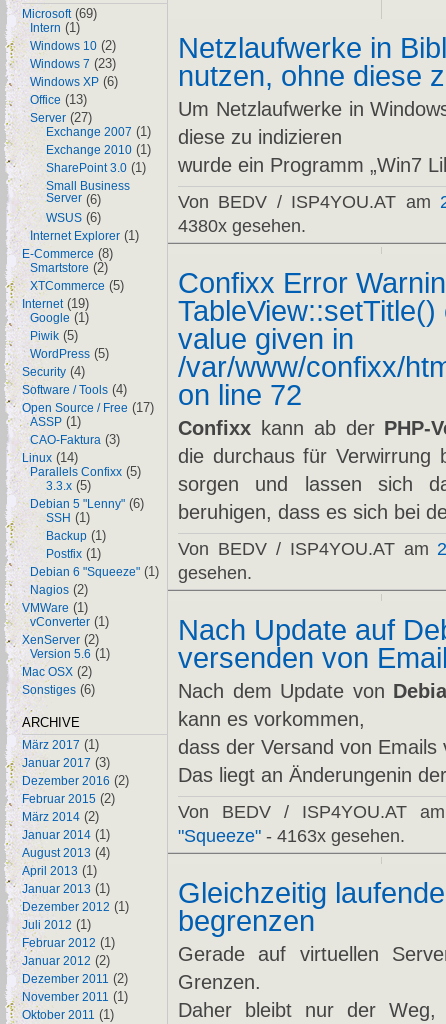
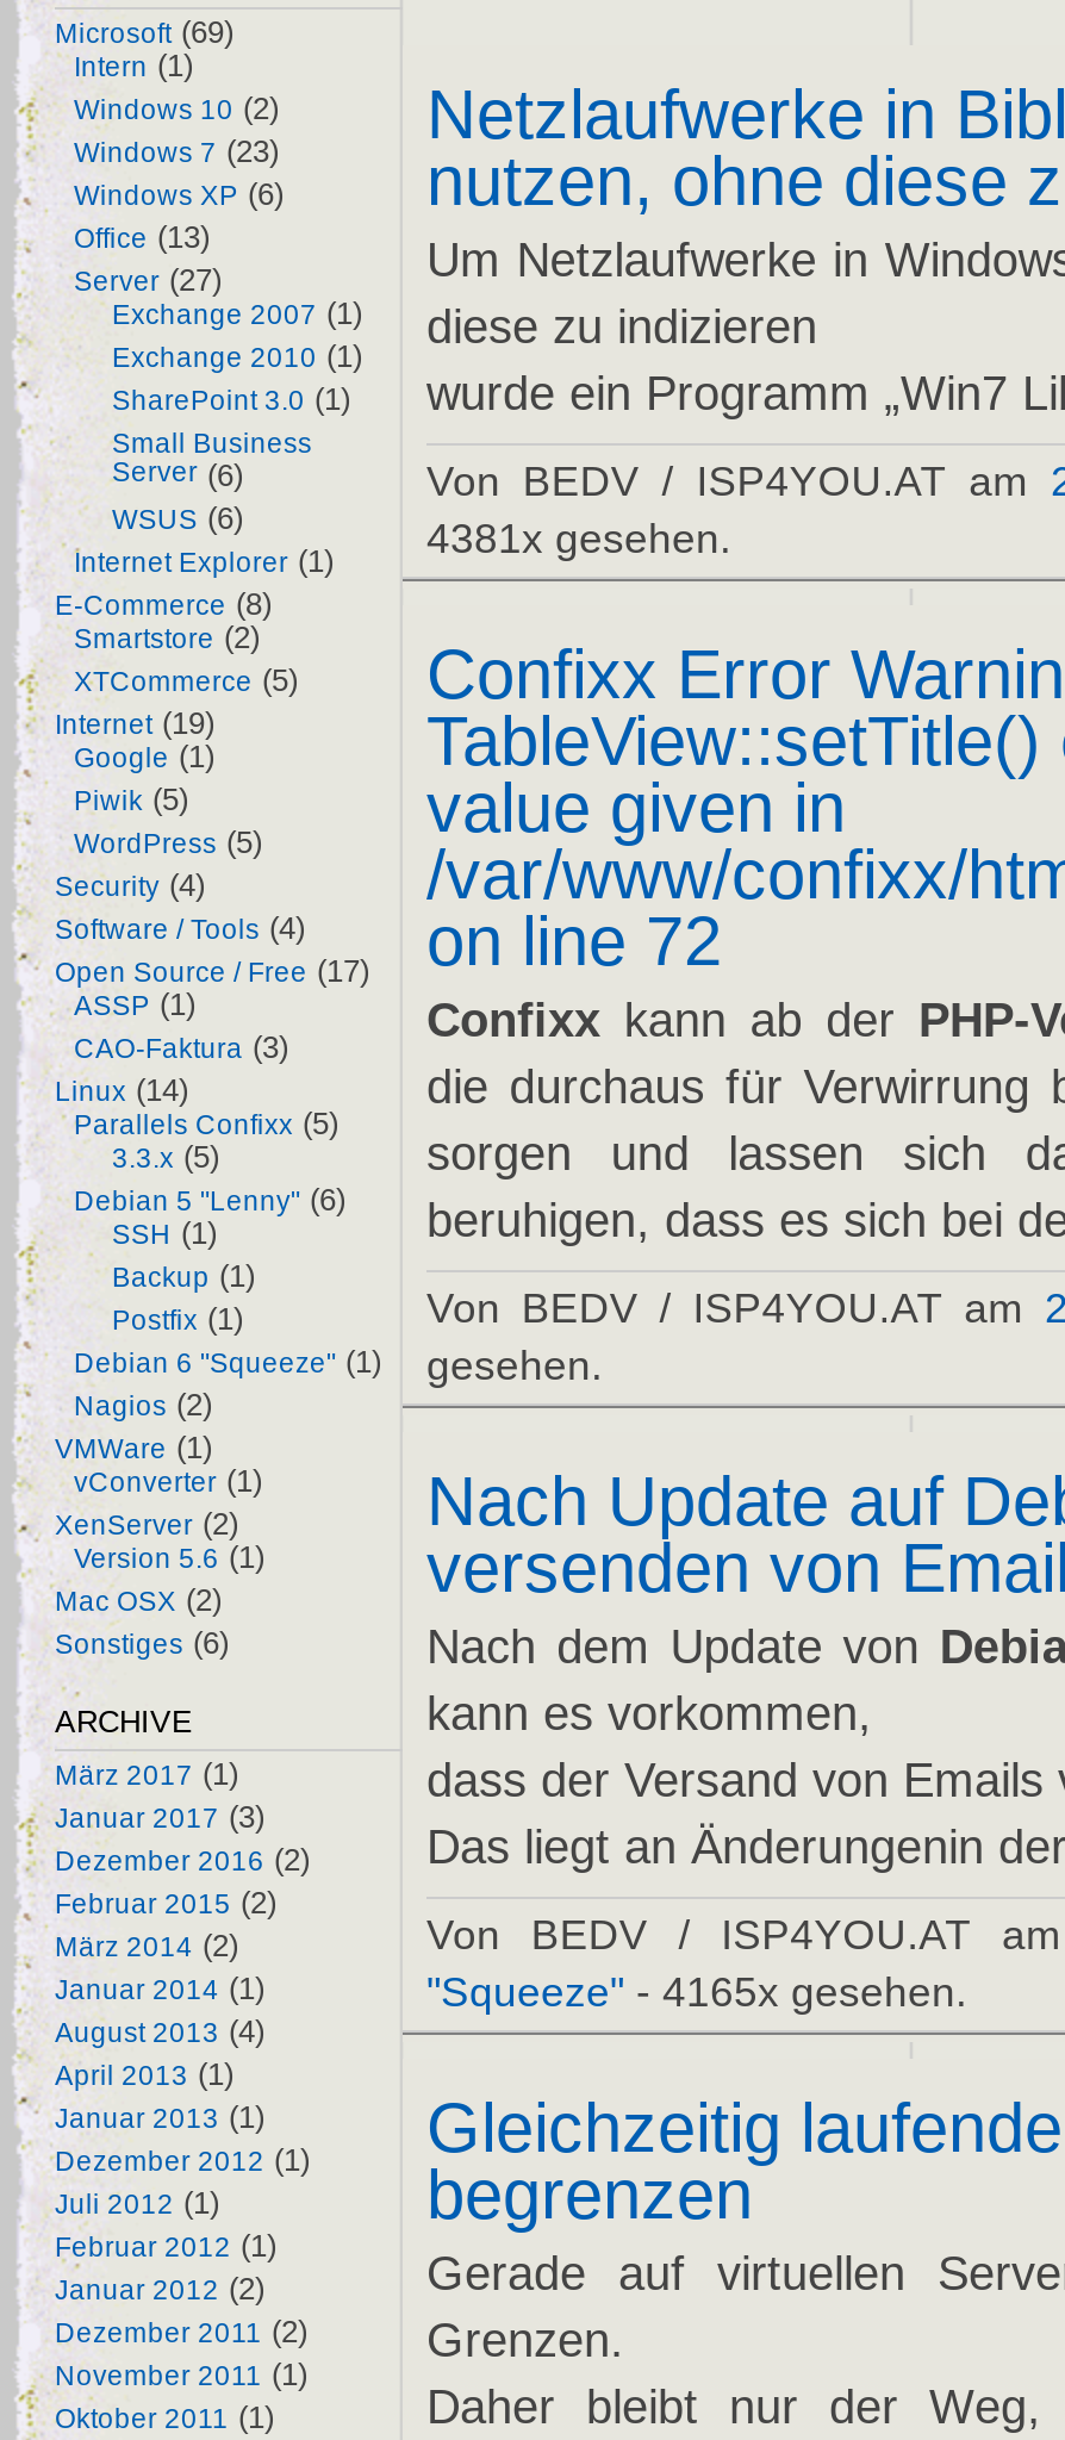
[178,216,306,236] 4380x gesehen. -> [426,515,731,562] 4381x gesehen.
[178,826,405,846] "Squeeze" - 4163x gesehen. -> [426,1968,967,2016] "Squeeze" - 4165x gesehen.

